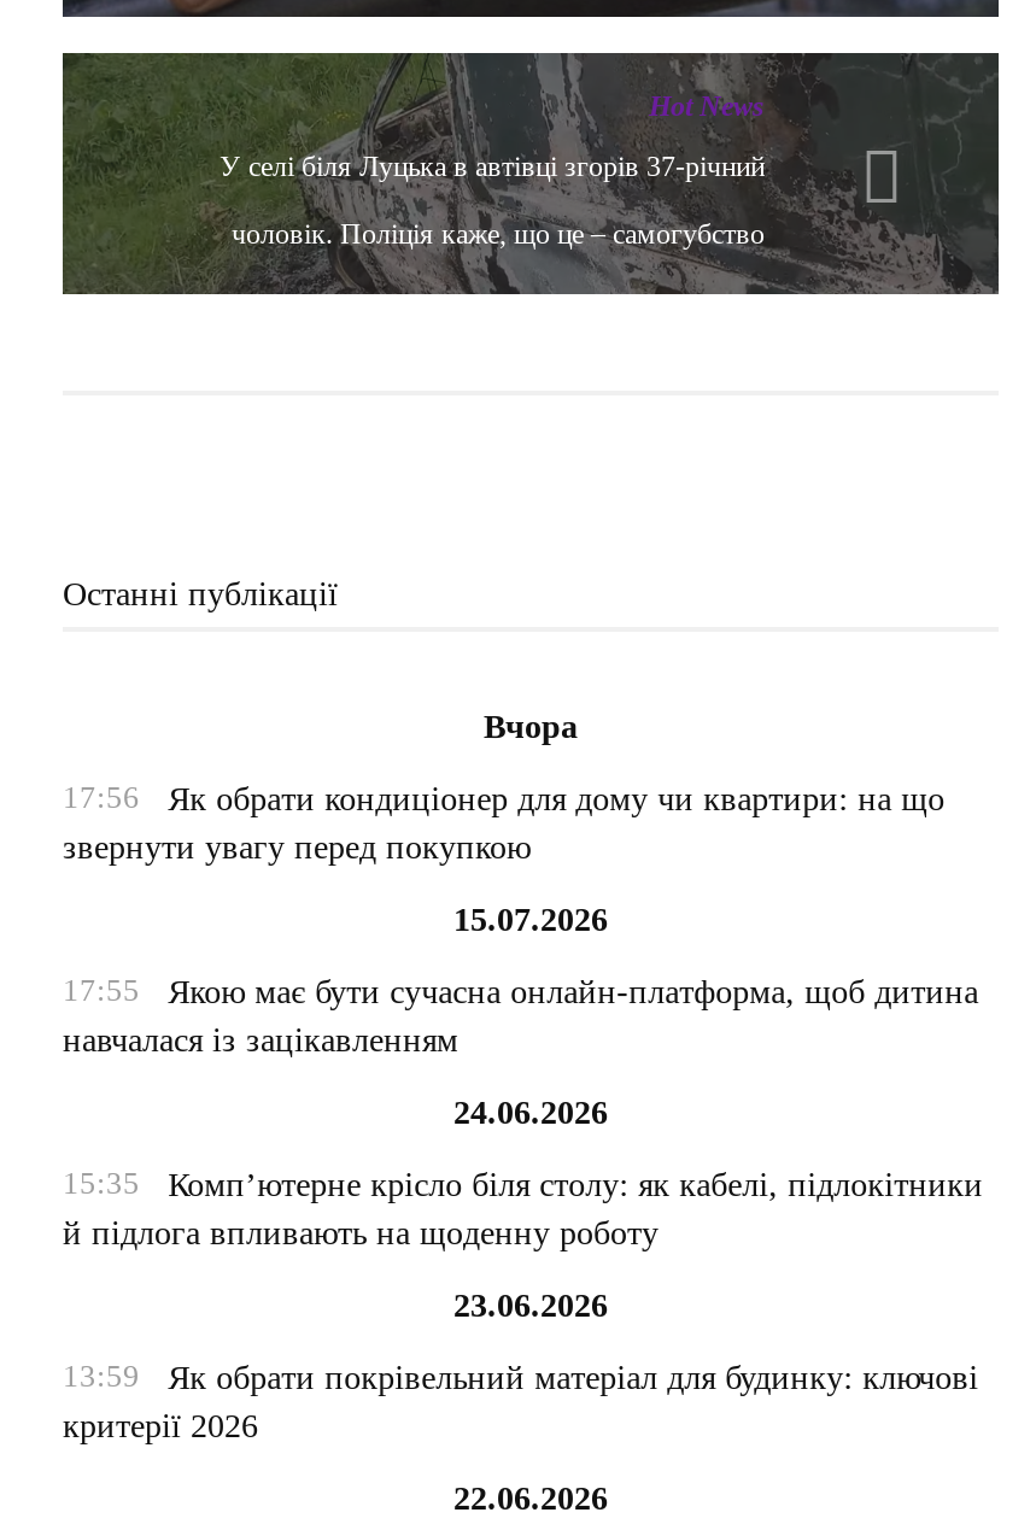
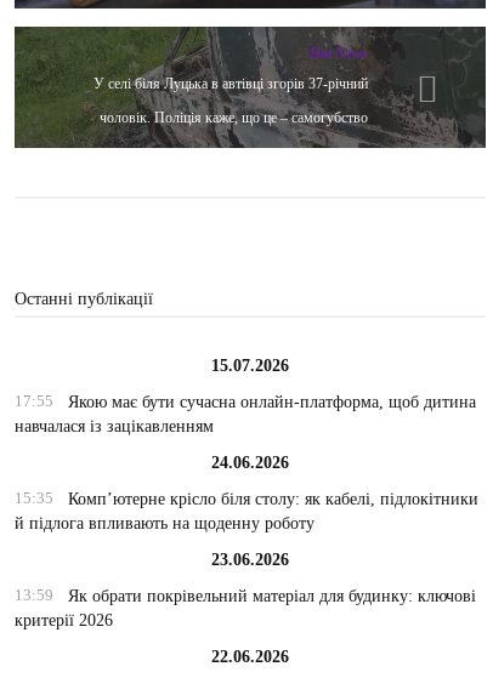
[63,709,945,866] Вчора | 17:56 | Як обрати кондиціонер для дому чи квартири: на що | звернути увагу перед покупкою -> none

